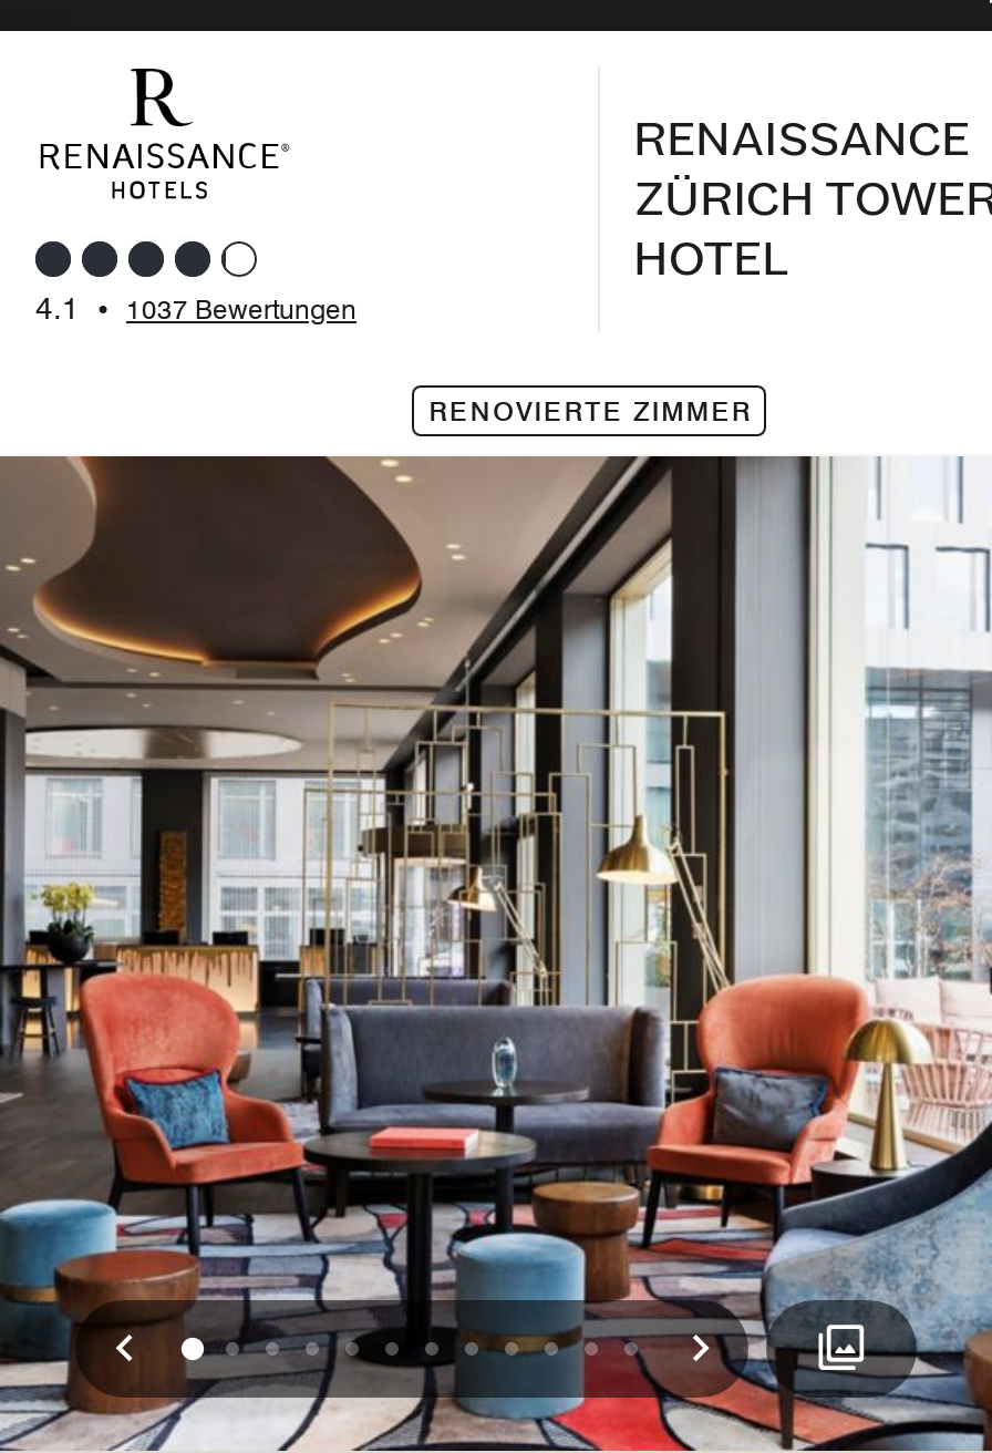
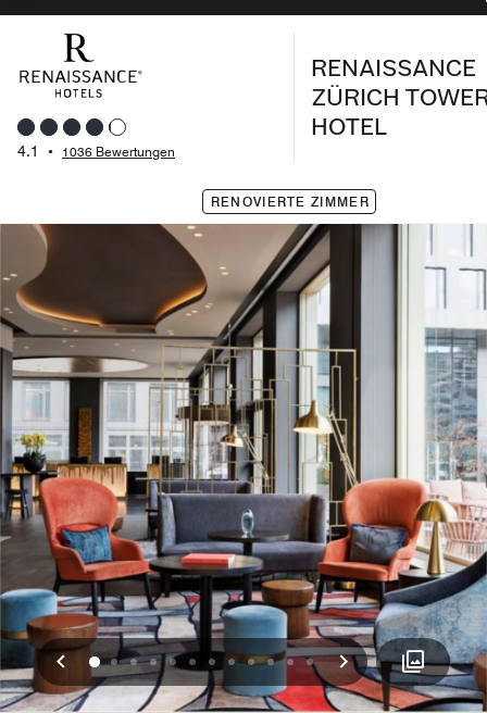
[35,290,356,326] 4.1 • 1037 Bewertungen -> [17,142,175,160] 4.1 • 1036 Bewertungen

